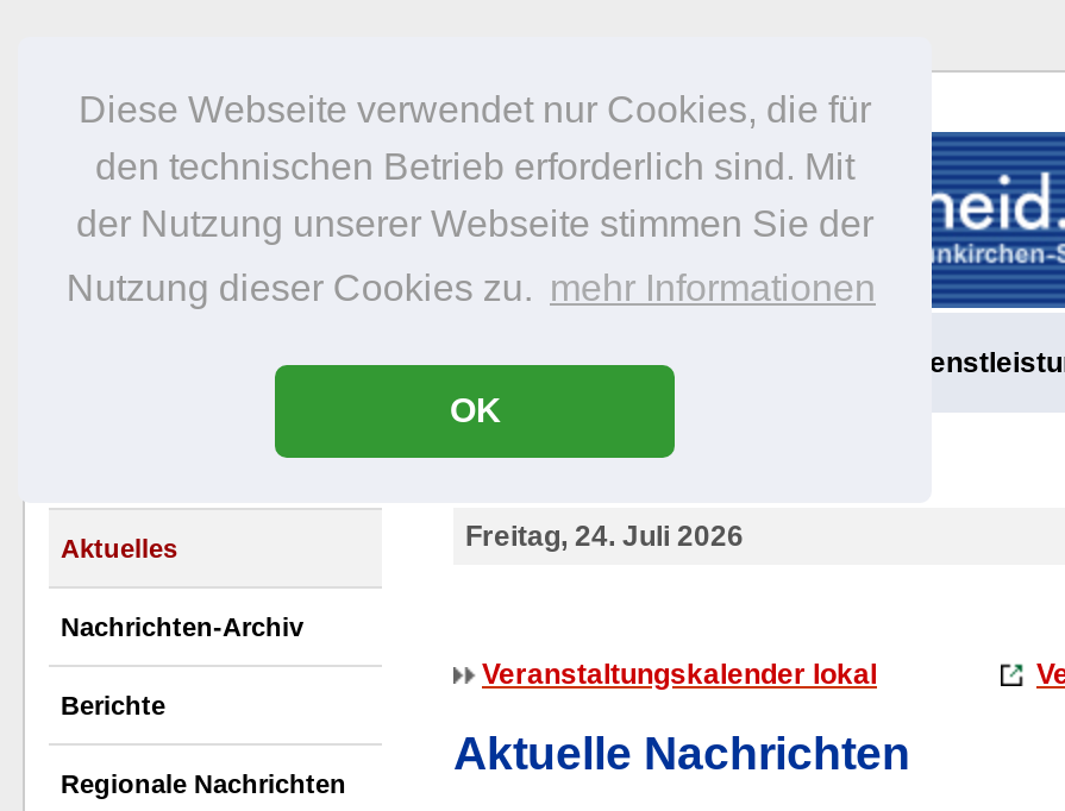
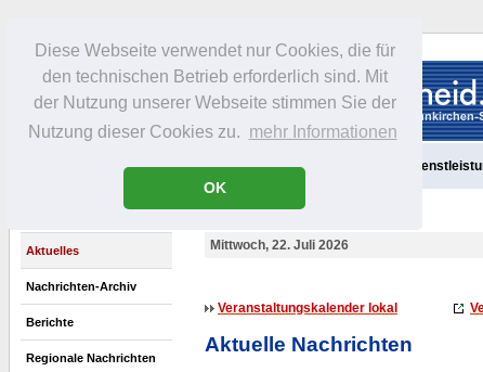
[465,520,744,553] Freitag, 24. Juli 2026 -> [210,238,349,253] Mittwoch, 22. Juli 2026

